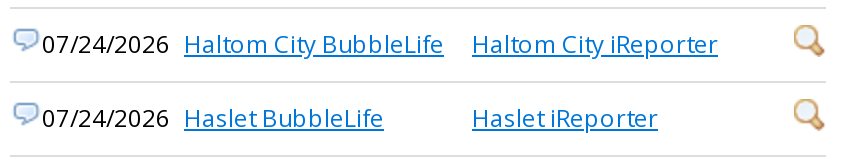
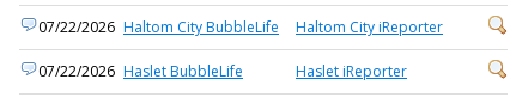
[42,27,444,61] 07/24/2026 Haltom City BubbleLife -> [38,17,279,37] 07/22/2026 Haltom City BubbleLife
[42,101,384,135] 07/24/2026 Haslet BubbleLife -> [38,61,243,81] 07/22/2026 Haslet BubbleLife

